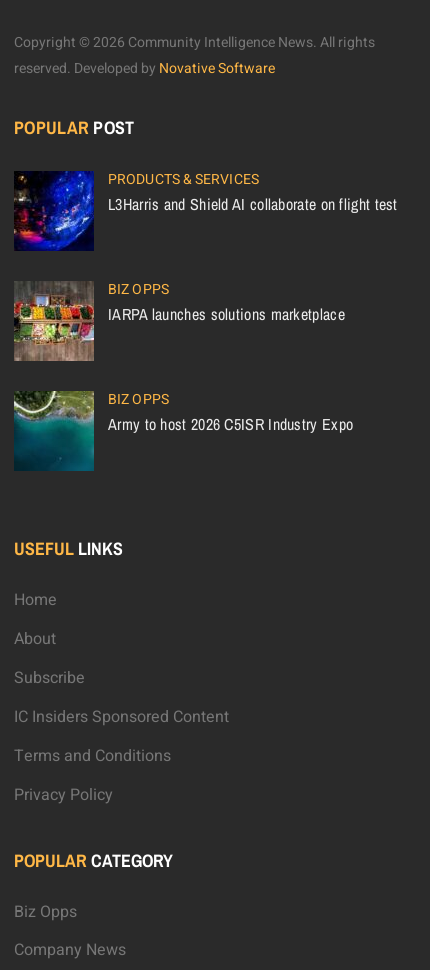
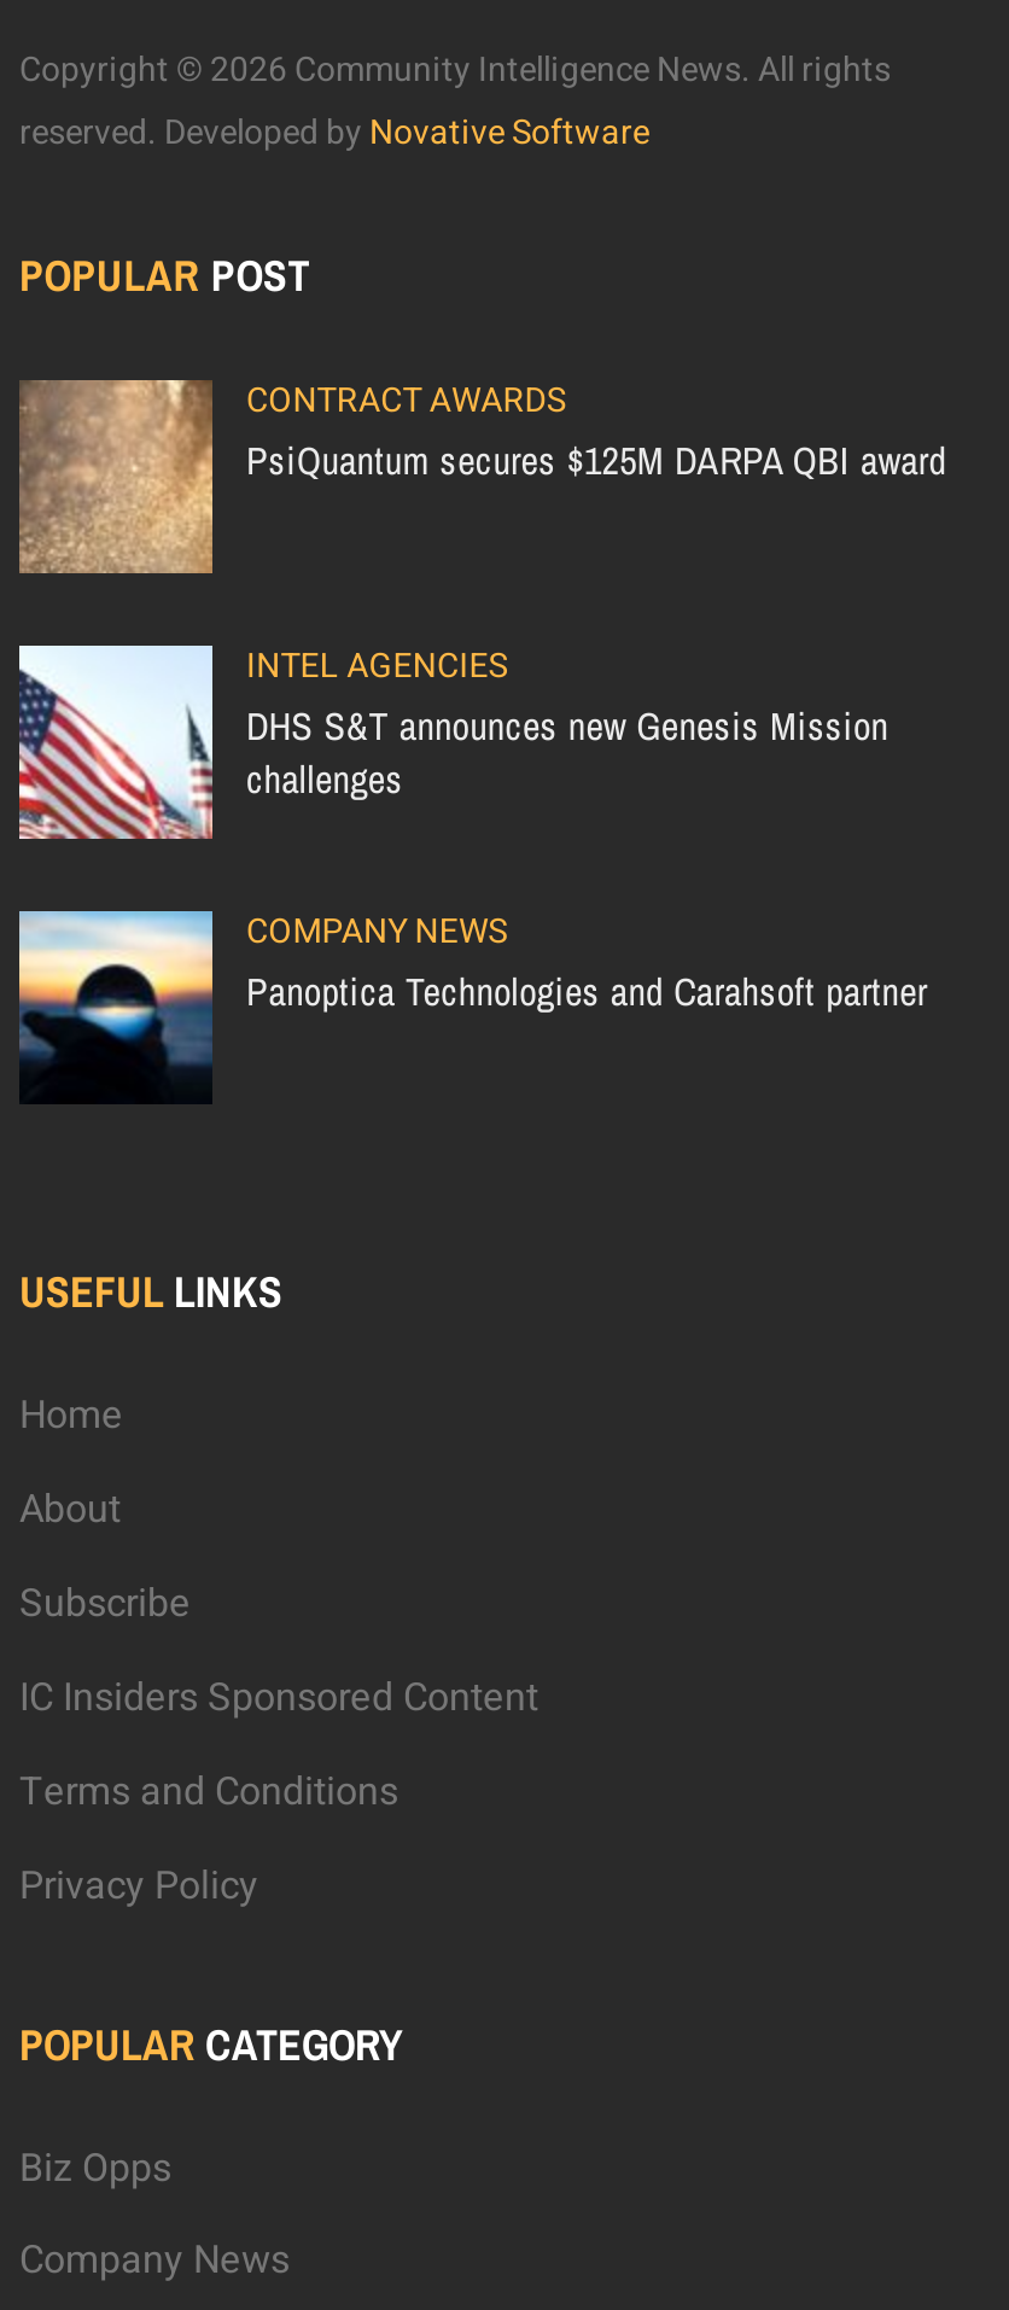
[13,169,398,252] [image] | PRODUCTS & SERVICES | L3Harris and Shield AI collaborate on flight test -> [17,377,946,577] [image] | CONTRACT AWARDS | PsiQuantum secures $125M DARPA QBI award
[13,279,345,361] [image] | BIZ OPPS | IARPA launches solutions marketplace -> [17,642,889,840] [image] | INTEL AGENCIES | DHS S&T announces new Genesis Mission | challenges
[13,389,353,472] [image] | BIZ OPPS | Army to host 2026 C5ISR Industry Expo -> [17,908,927,1106] [image] | COMPANY NEWS | Panoptica Technologies and Carahsoft partner

